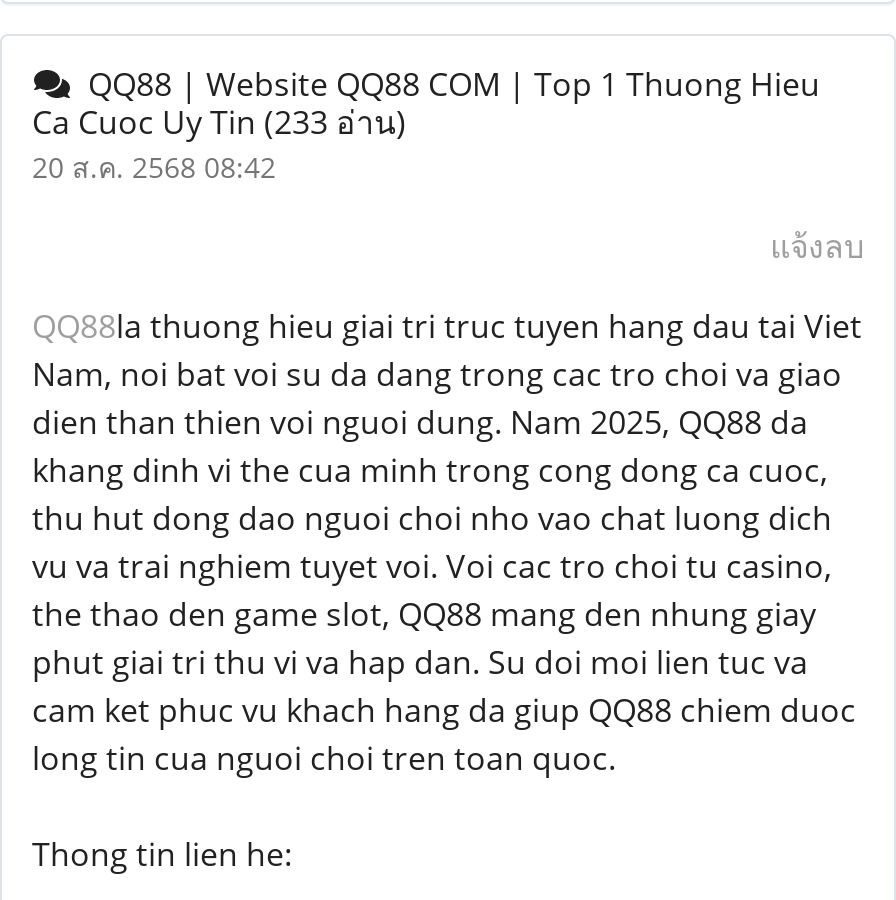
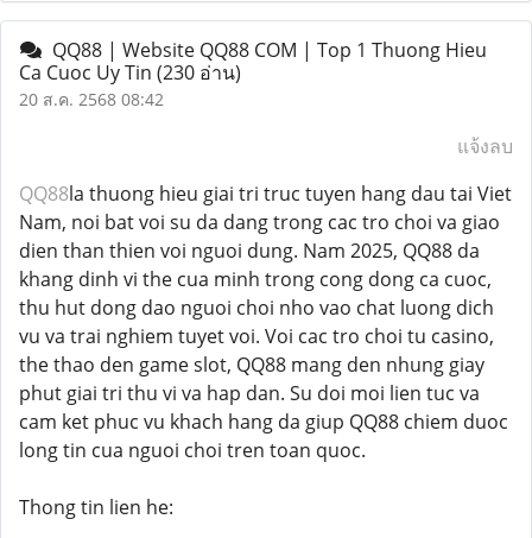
[32,100,406,144] Ca Cuoc Uy Tin (233 อ่าน) -> [19,59,241,86] Ca Cuoc Uy Tin (230 อ่าน)

